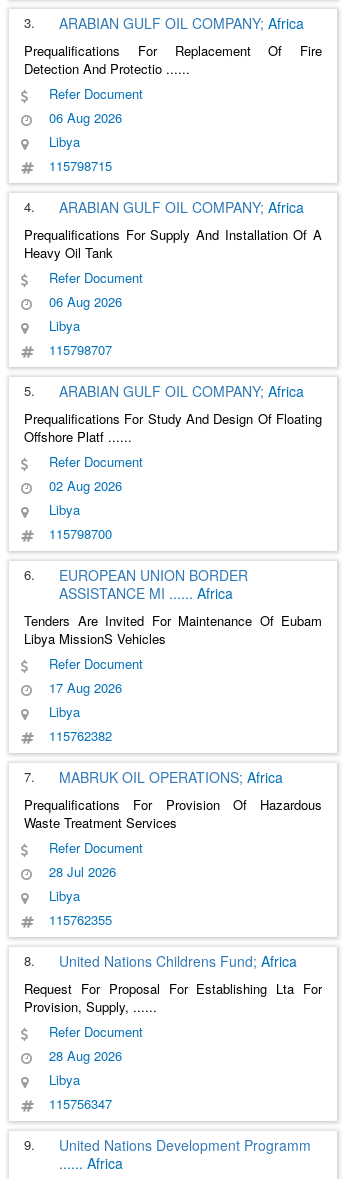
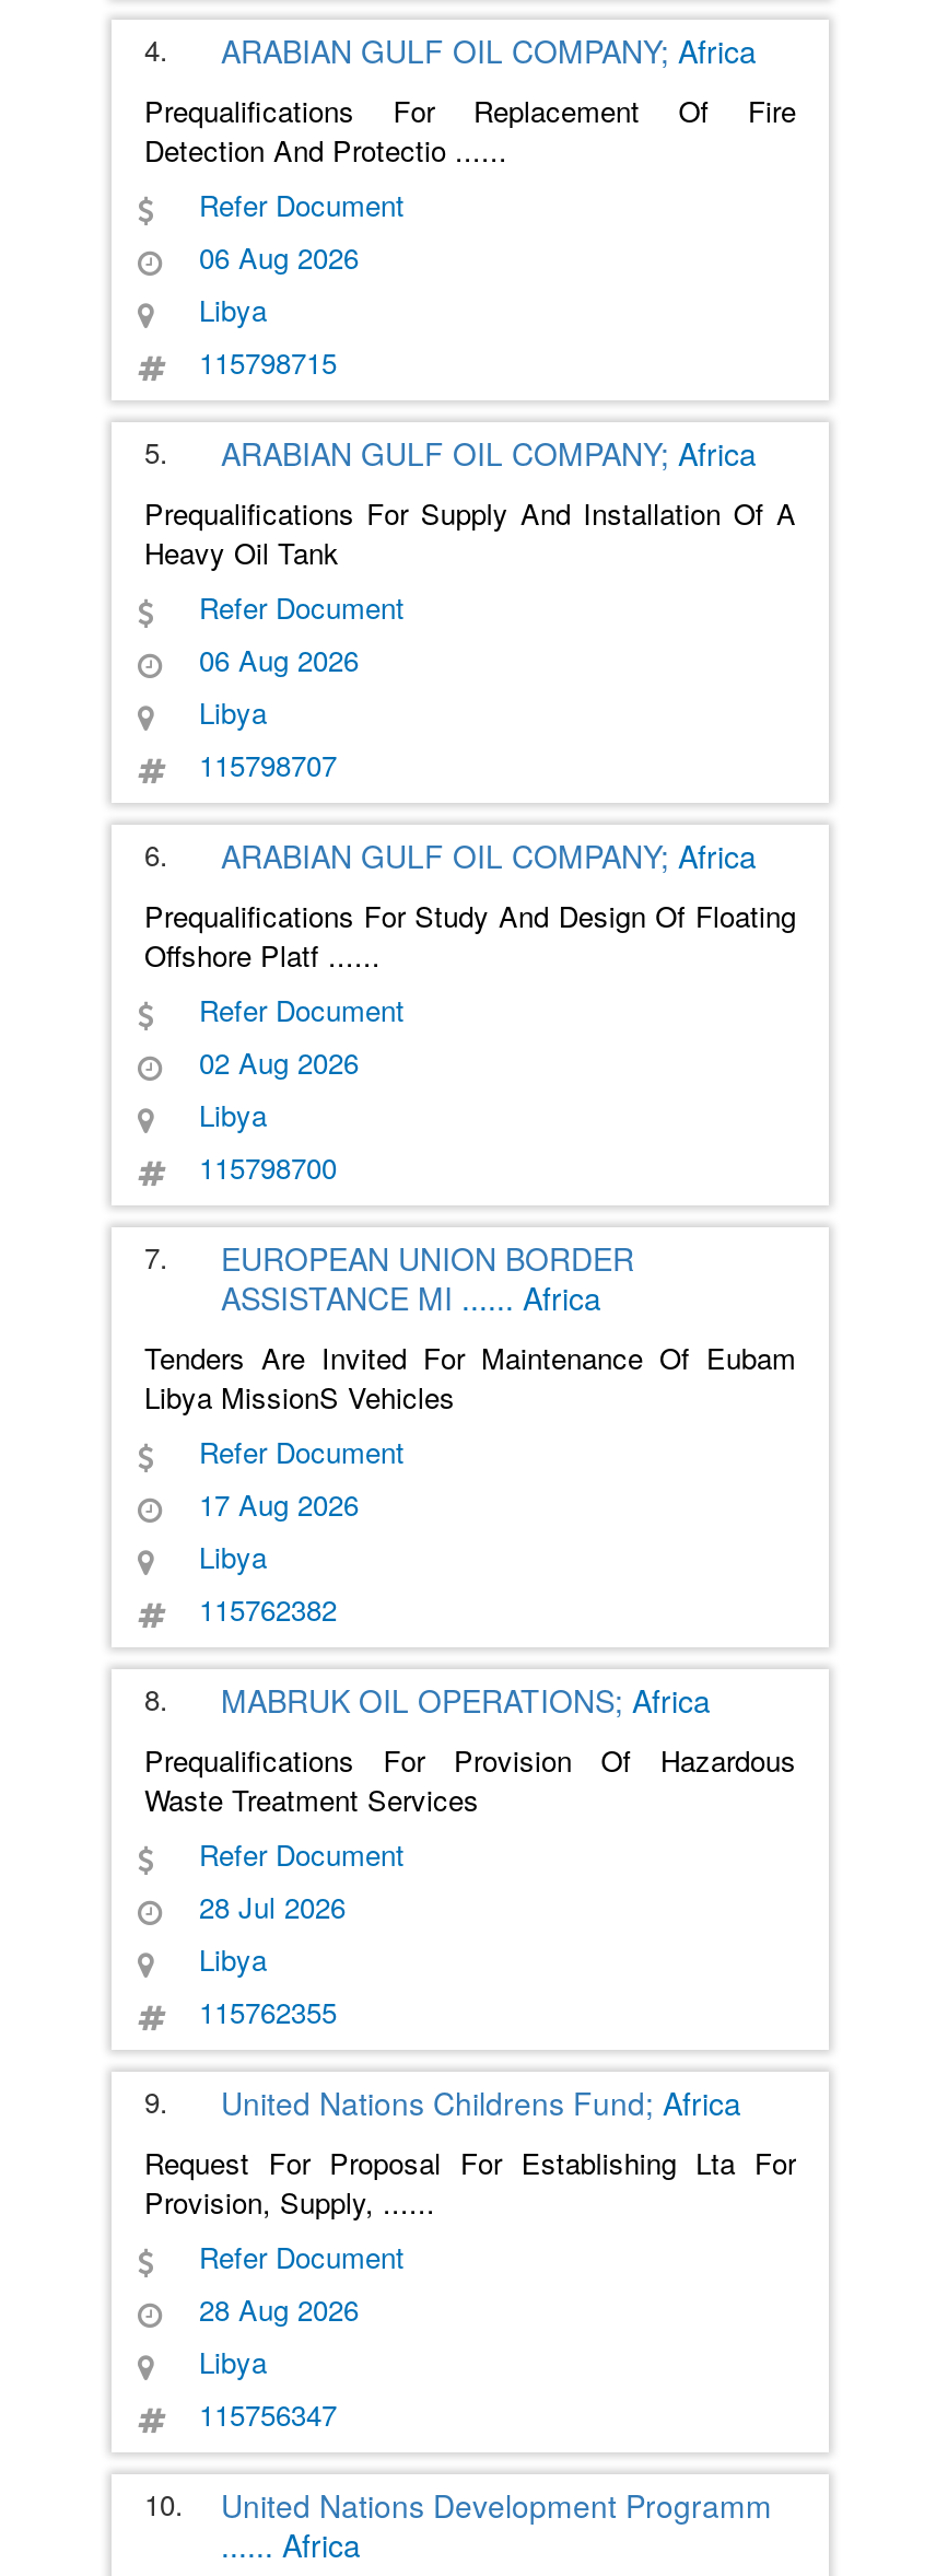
[24,13,304,33] 3. ARABIAN GULF OIL COMPANY; Africa -> [144,28,757,72] 4. ARABIAN GULF OIL COMPANY; Africa
[24,197,304,217] 4. ARABIAN GULF OIL COMPANY; Africa -> [144,431,757,475] 5. ARABIAN GULF OIL COMPANY; Africa
[24,381,304,401] 5. ARABIAN GULF OIL COMPANY; Africa -> [144,834,757,877] 6. ARABIAN GULF OIL COMPANY; Africa
[24,565,248,585] 6. EUROPEAN UNION BORDER -> [144,1236,634,1280] 7. EUROPEAN UNION BORDER
[24,767,283,787] 7. MABRUK OIL OPERATIONS; Africa -> [144,1678,711,1722] 8. MABRUK OIL OPERATIONS; Africa
[24,951,297,971] 8. United Nations Childrens Fund; Africa -> [144,2080,741,2124] 9. United Nations Childrens Fund; Africa
[24,1135,311,1155] 9. United Nations Development Programm -> [144,2483,772,2527] 10. United Nations Development Programm

